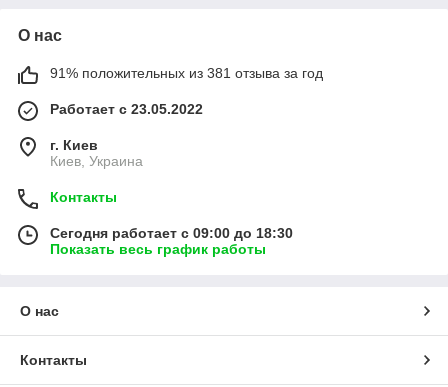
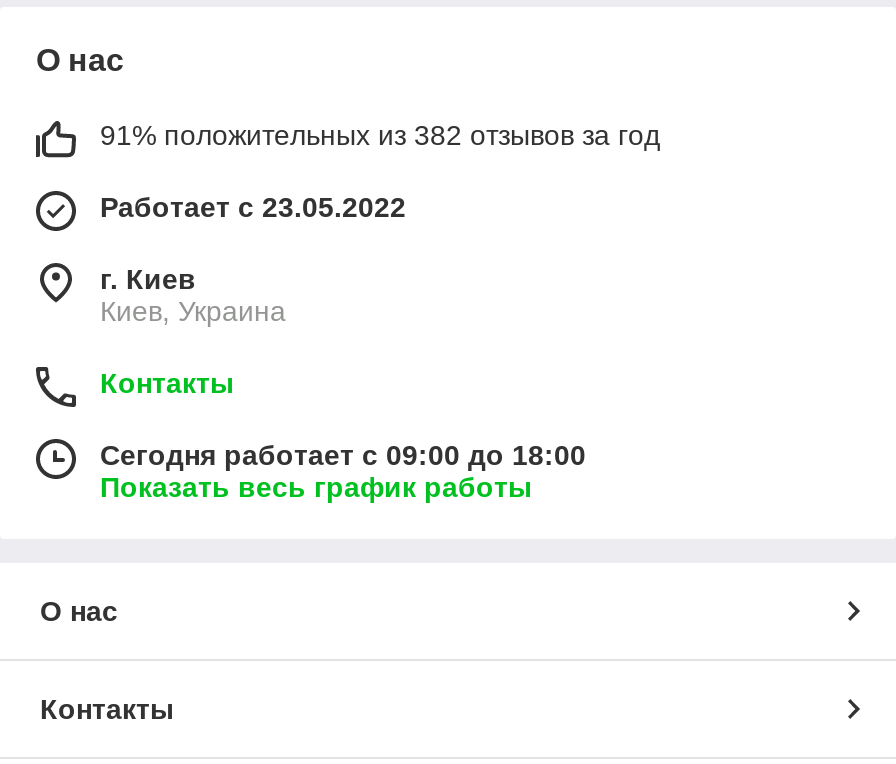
[50,65,323,81] 91% положительных из 381 отзыва за год -> [100,120,660,152] 91% положительных из 382 отзывов за год
[50,225,293,241] Сегодня работает с 09:00 до 18:30 -> [100,440,586,472] Сегодня работает с 09:00 до 18:00

